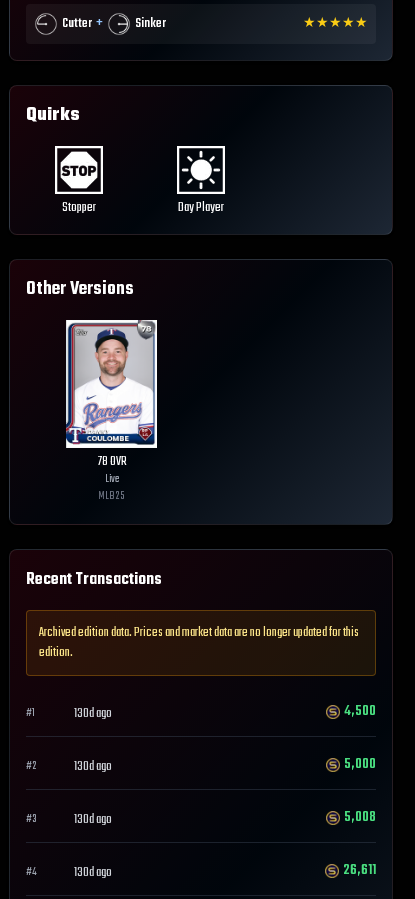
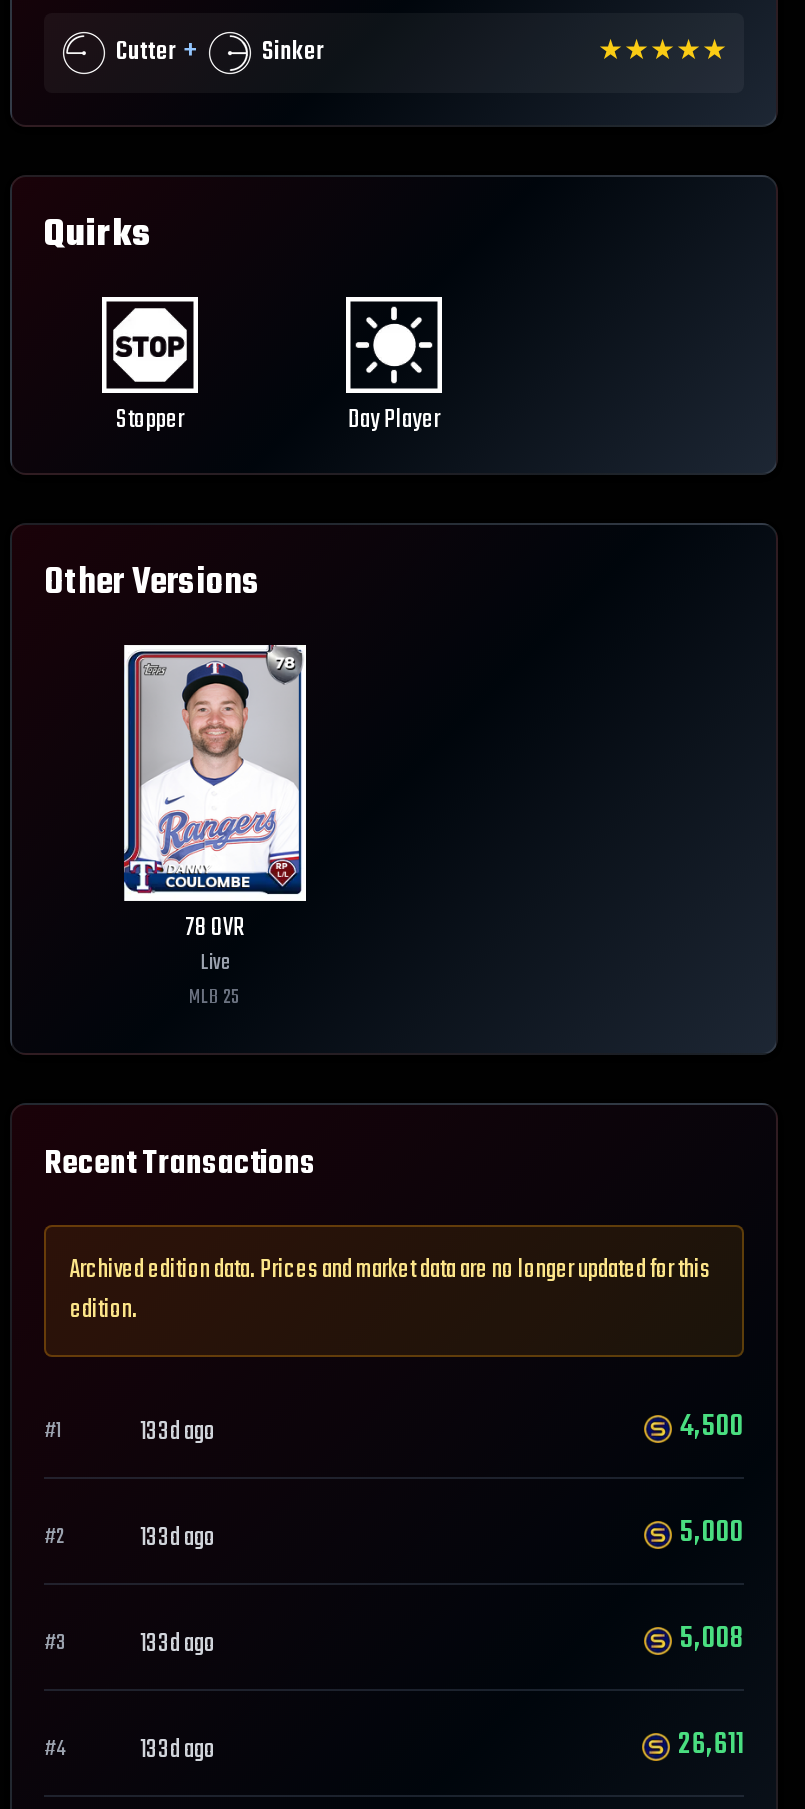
[74,704,112,724] 130d ago -> [140,1413,216,1453] 133d ago
[74,757,112,777] 130d ago -> [140,1519,216,1559] 133d ago
[74,810,112,830] 130d ago -> [140,1625,216,1665] 133d ago
[74,863,112,883] 130d ago -> [140,1731,216,1771] 133d ago

